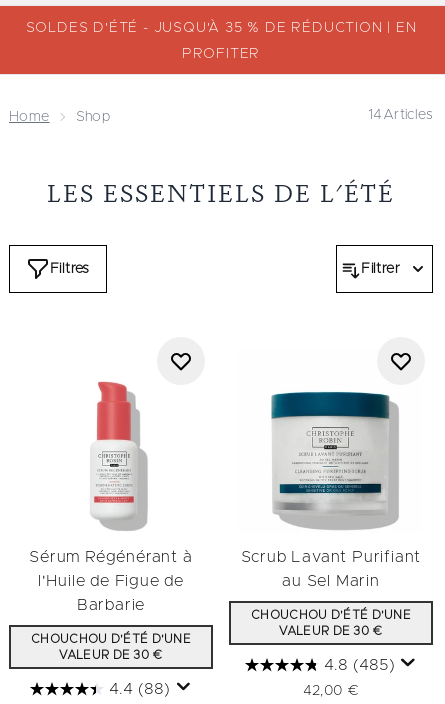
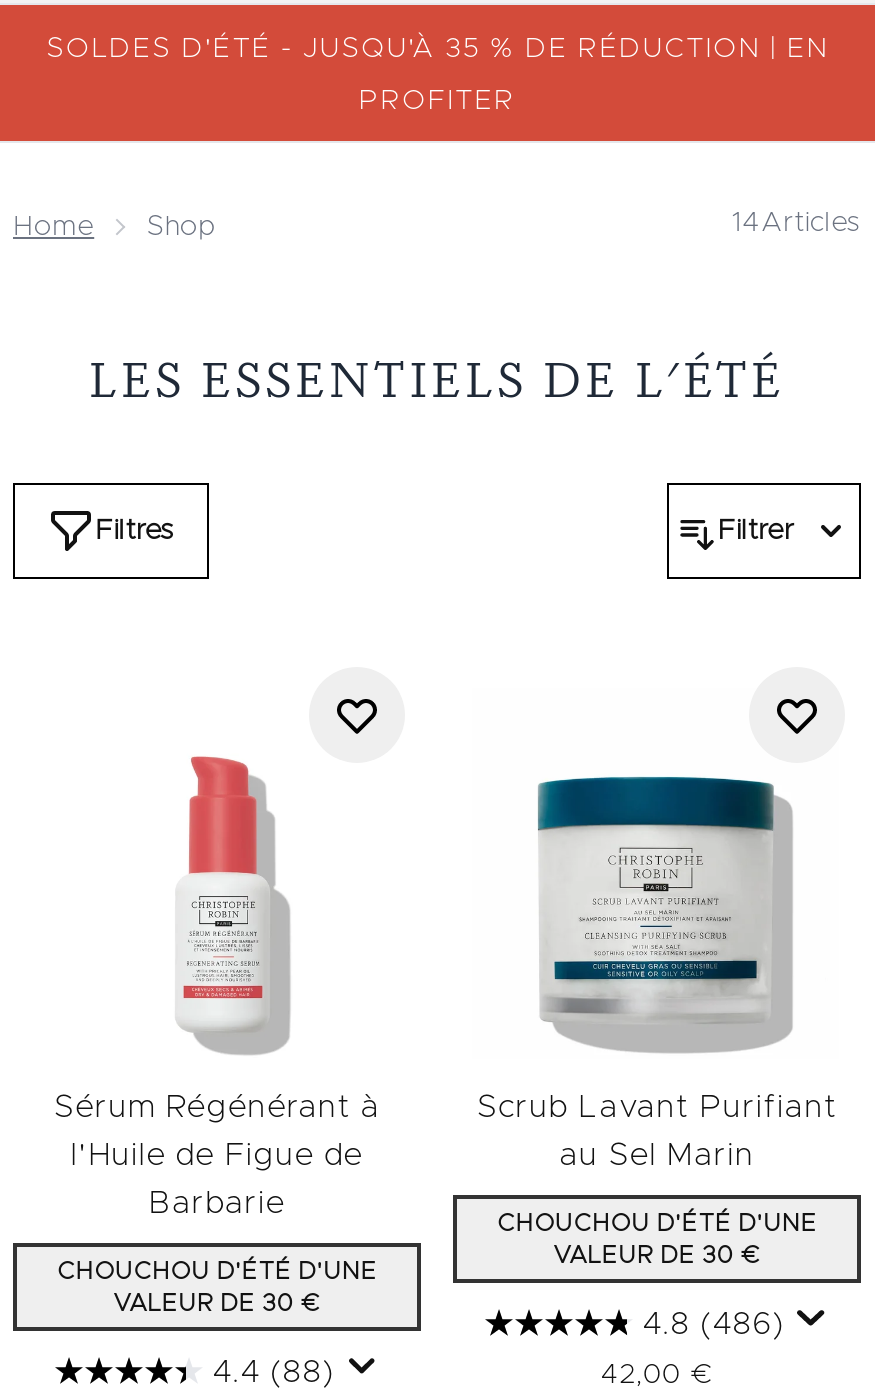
[323,657,394,673] 4.8 (485) -> [642,1307,784,1339] 4.8 (486)

